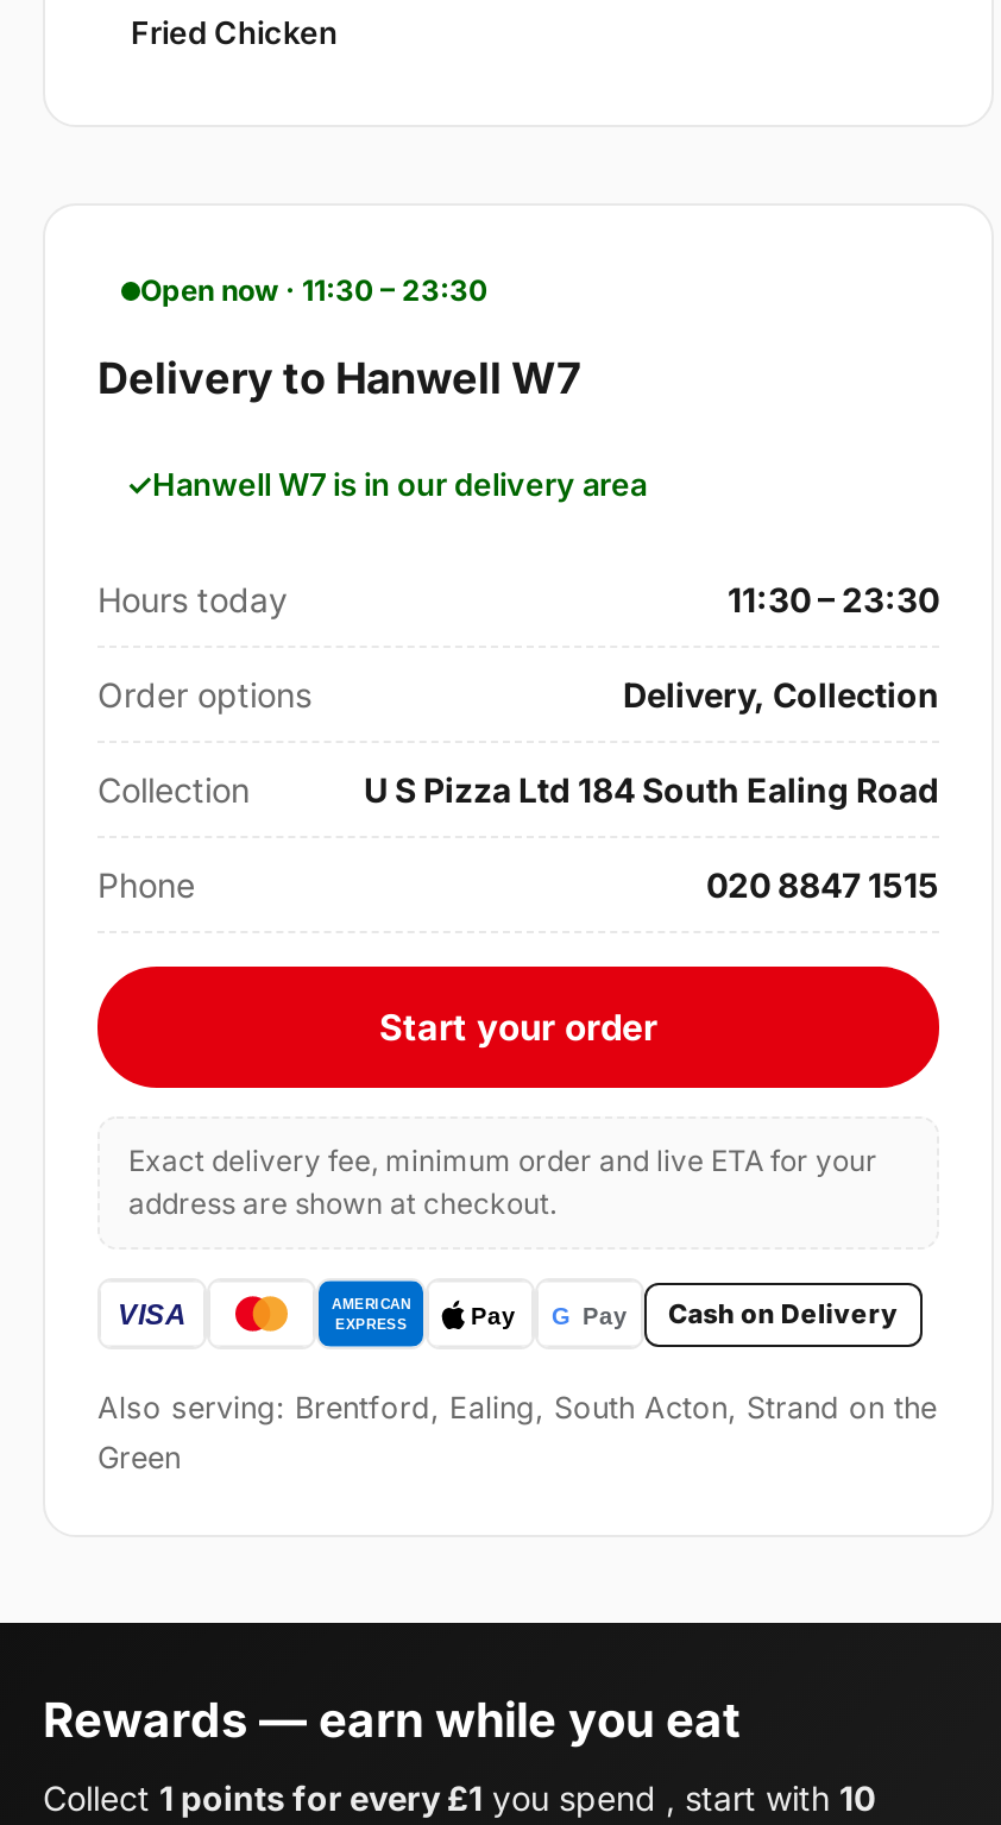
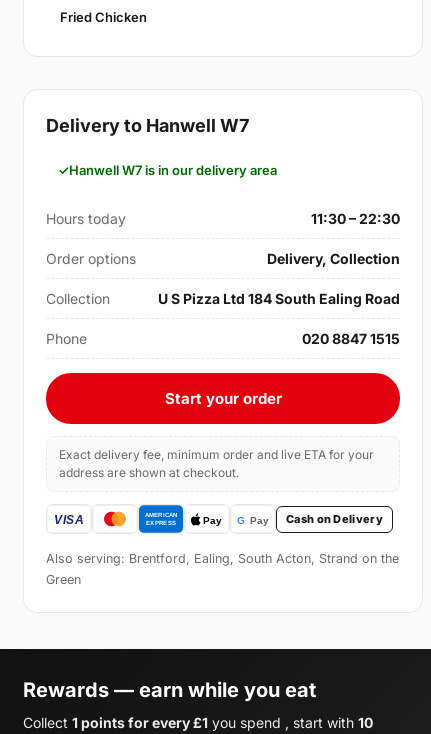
[140,273,487,309] Open now · 11:30 – 23:30 -> none
[728,580,939,620] 11:30 – 23:30 -> [311,210,400,227] 11:30 – 22:30

